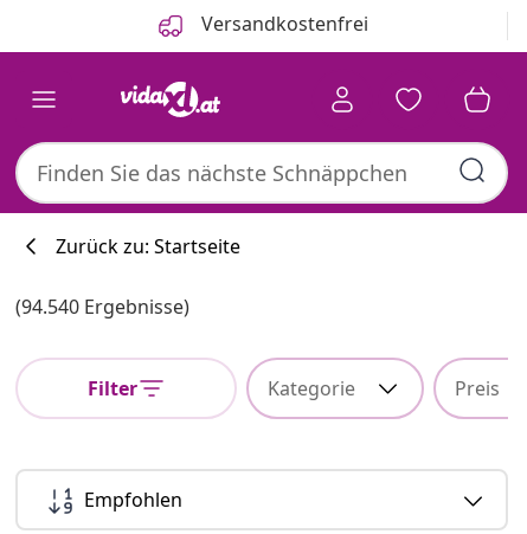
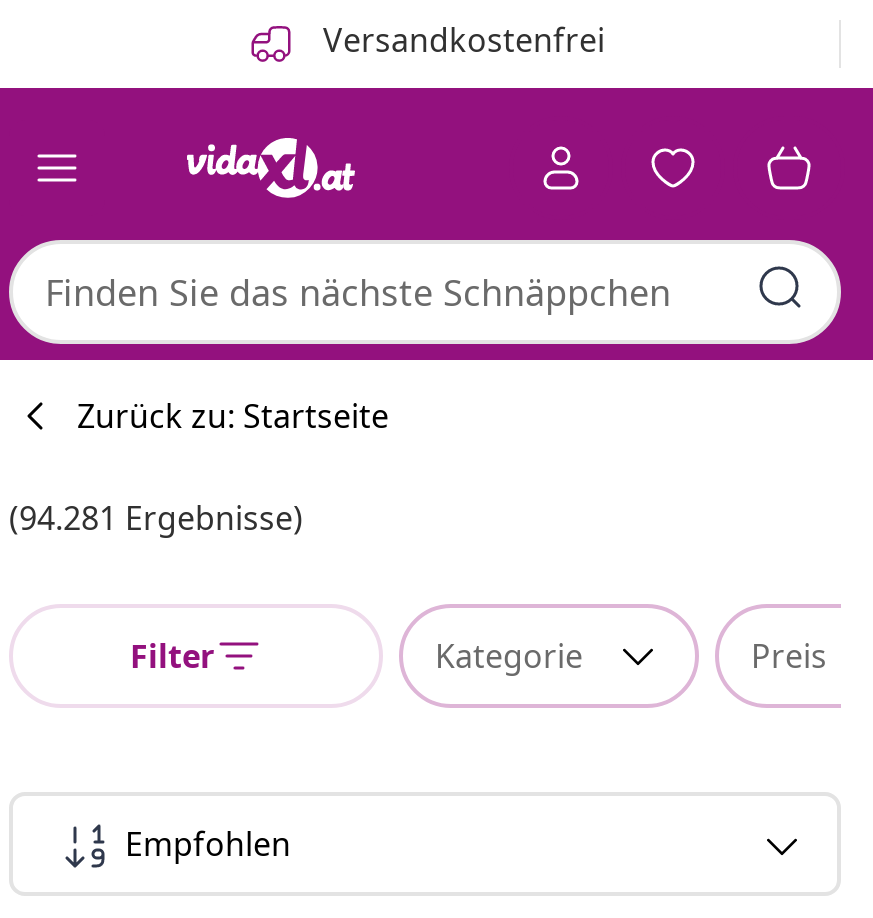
[15,293,189,319] (94.540 Ergebnisse) -> [9,495,303,539] (94.281 Ergebnisse)

